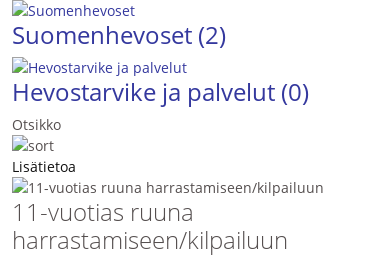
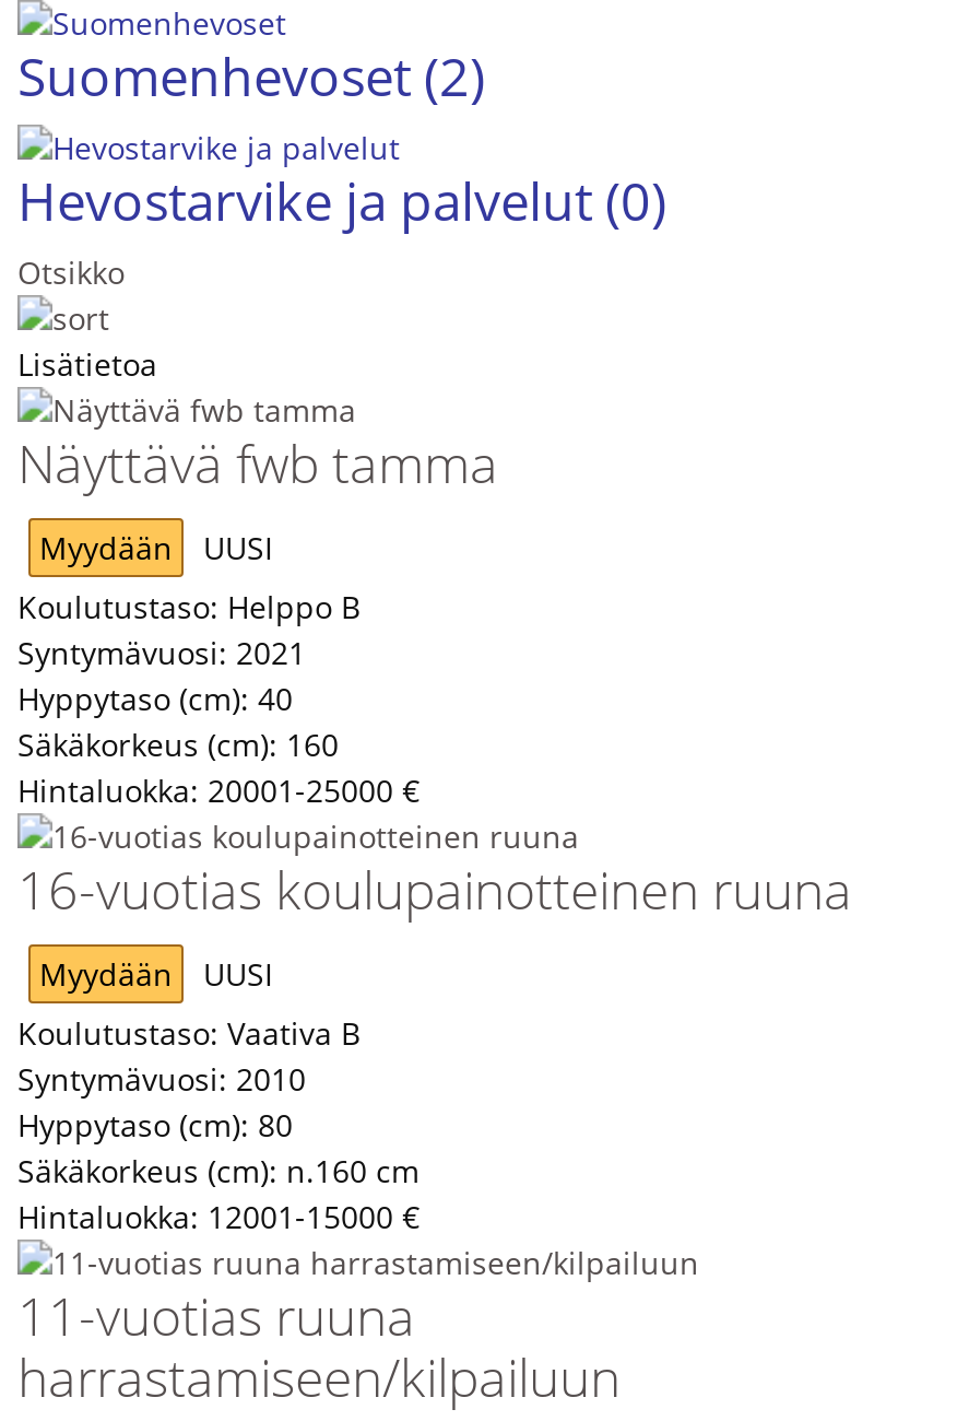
none -> [17,426,852,1237] Näyttävä fwb tamma | Myydään | UUSI | Koulutustaso: Helppo B | Syntymävuosi: 2021 | Hyppytaso (cm): 40 | Säkäkorkeus (cm): 160 | Hintaluokka: 20001-25000 € | 16-vuotias koulupainotteinen ruuna | Myydään | UUSI | Koulutustaso: Vaativa B | Syntymävuosi: 2010 | Hyppytaso (cm): 80 | Säkäkorkeus (cm): n.160 cm | Hintaluokka: 12001-15000 €

